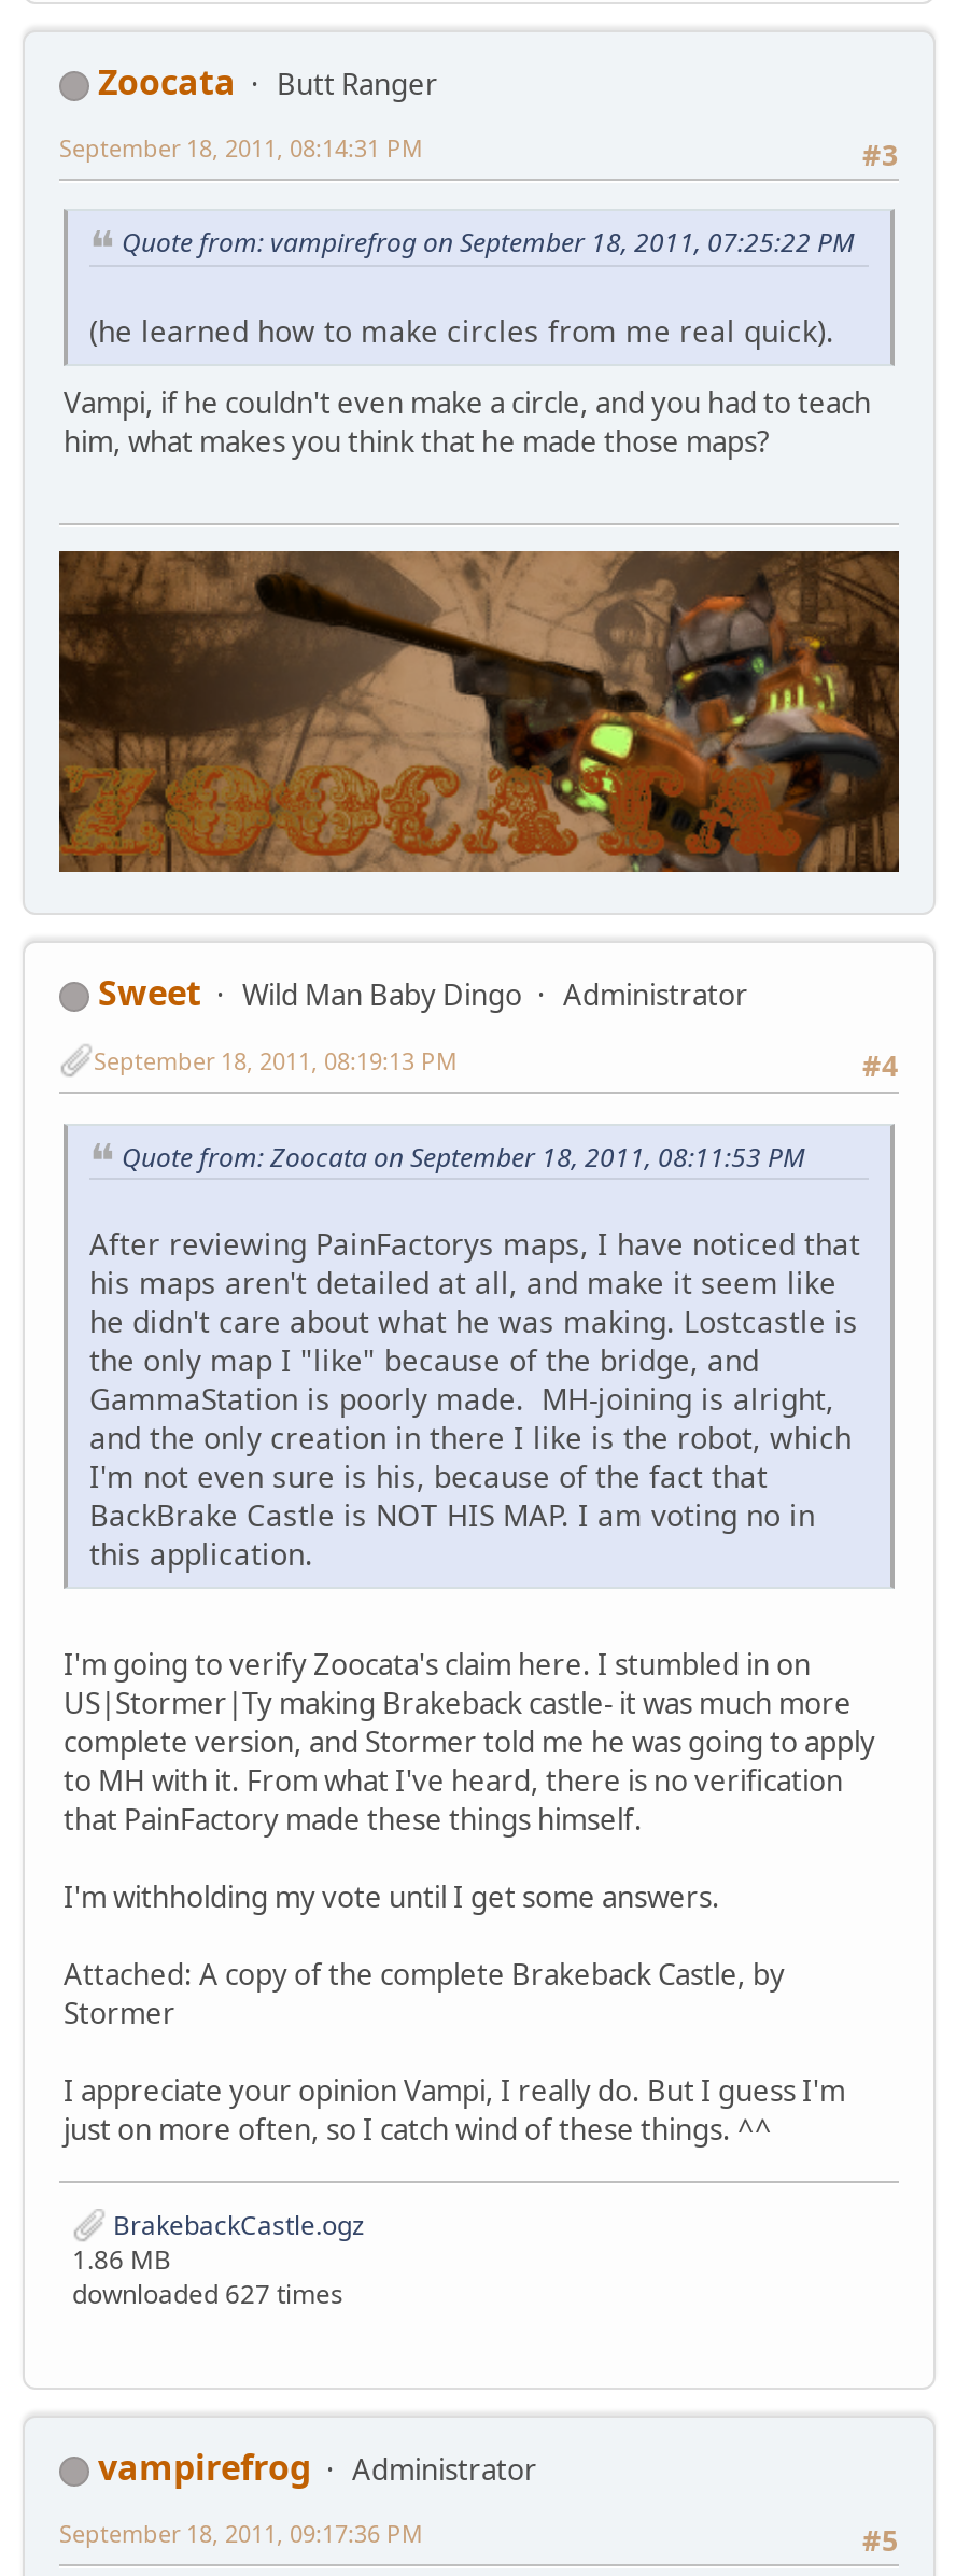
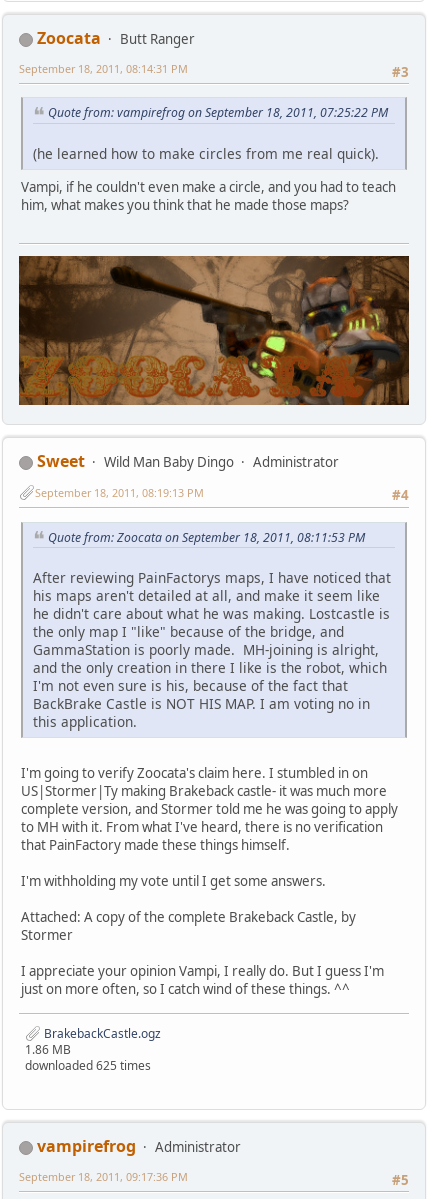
[72,2277,343,2313] downloaded 627 times -> [25,1057,151,1074] downloaded 625 times

